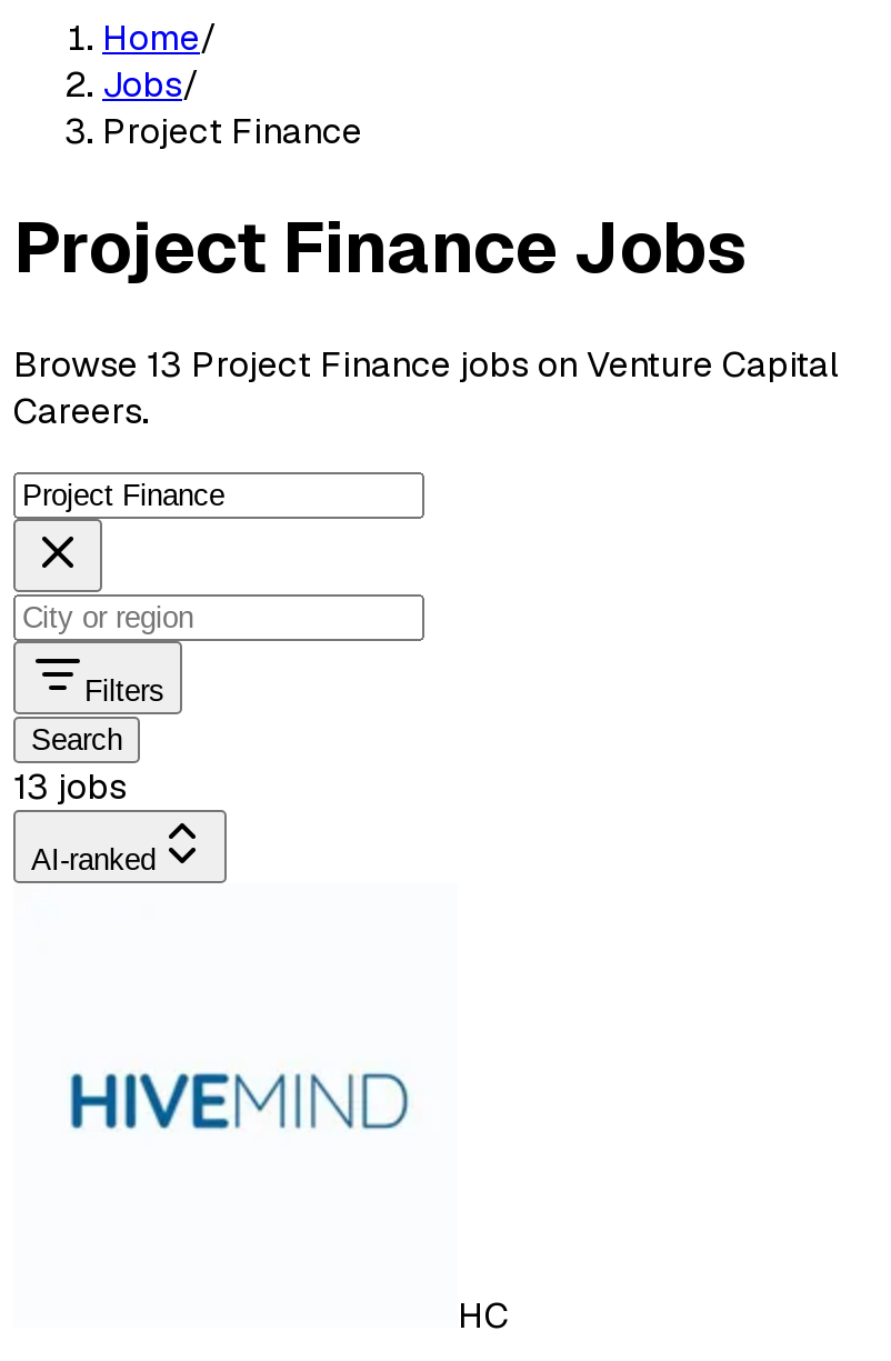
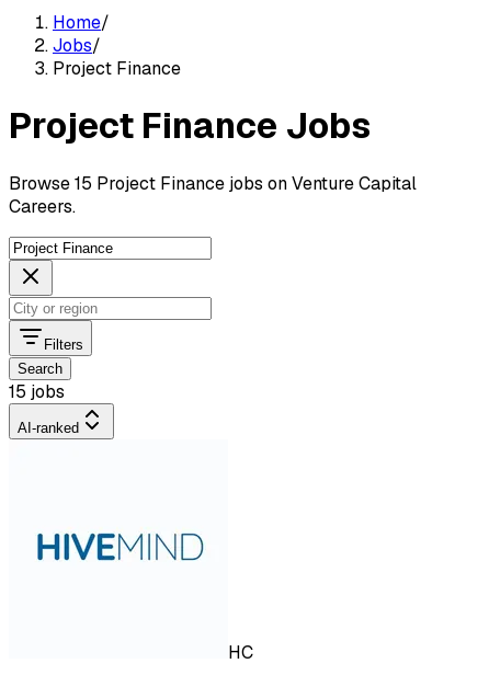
[13,341,840,388] Browse 13 Project Finance jobs on Venture Capital -> [9,172,417,195] Browse 15 Project Finance jobs on Venture Capital
[13,763,127,810] 13 jobs -> [9,380,65,403] 15 jobs

